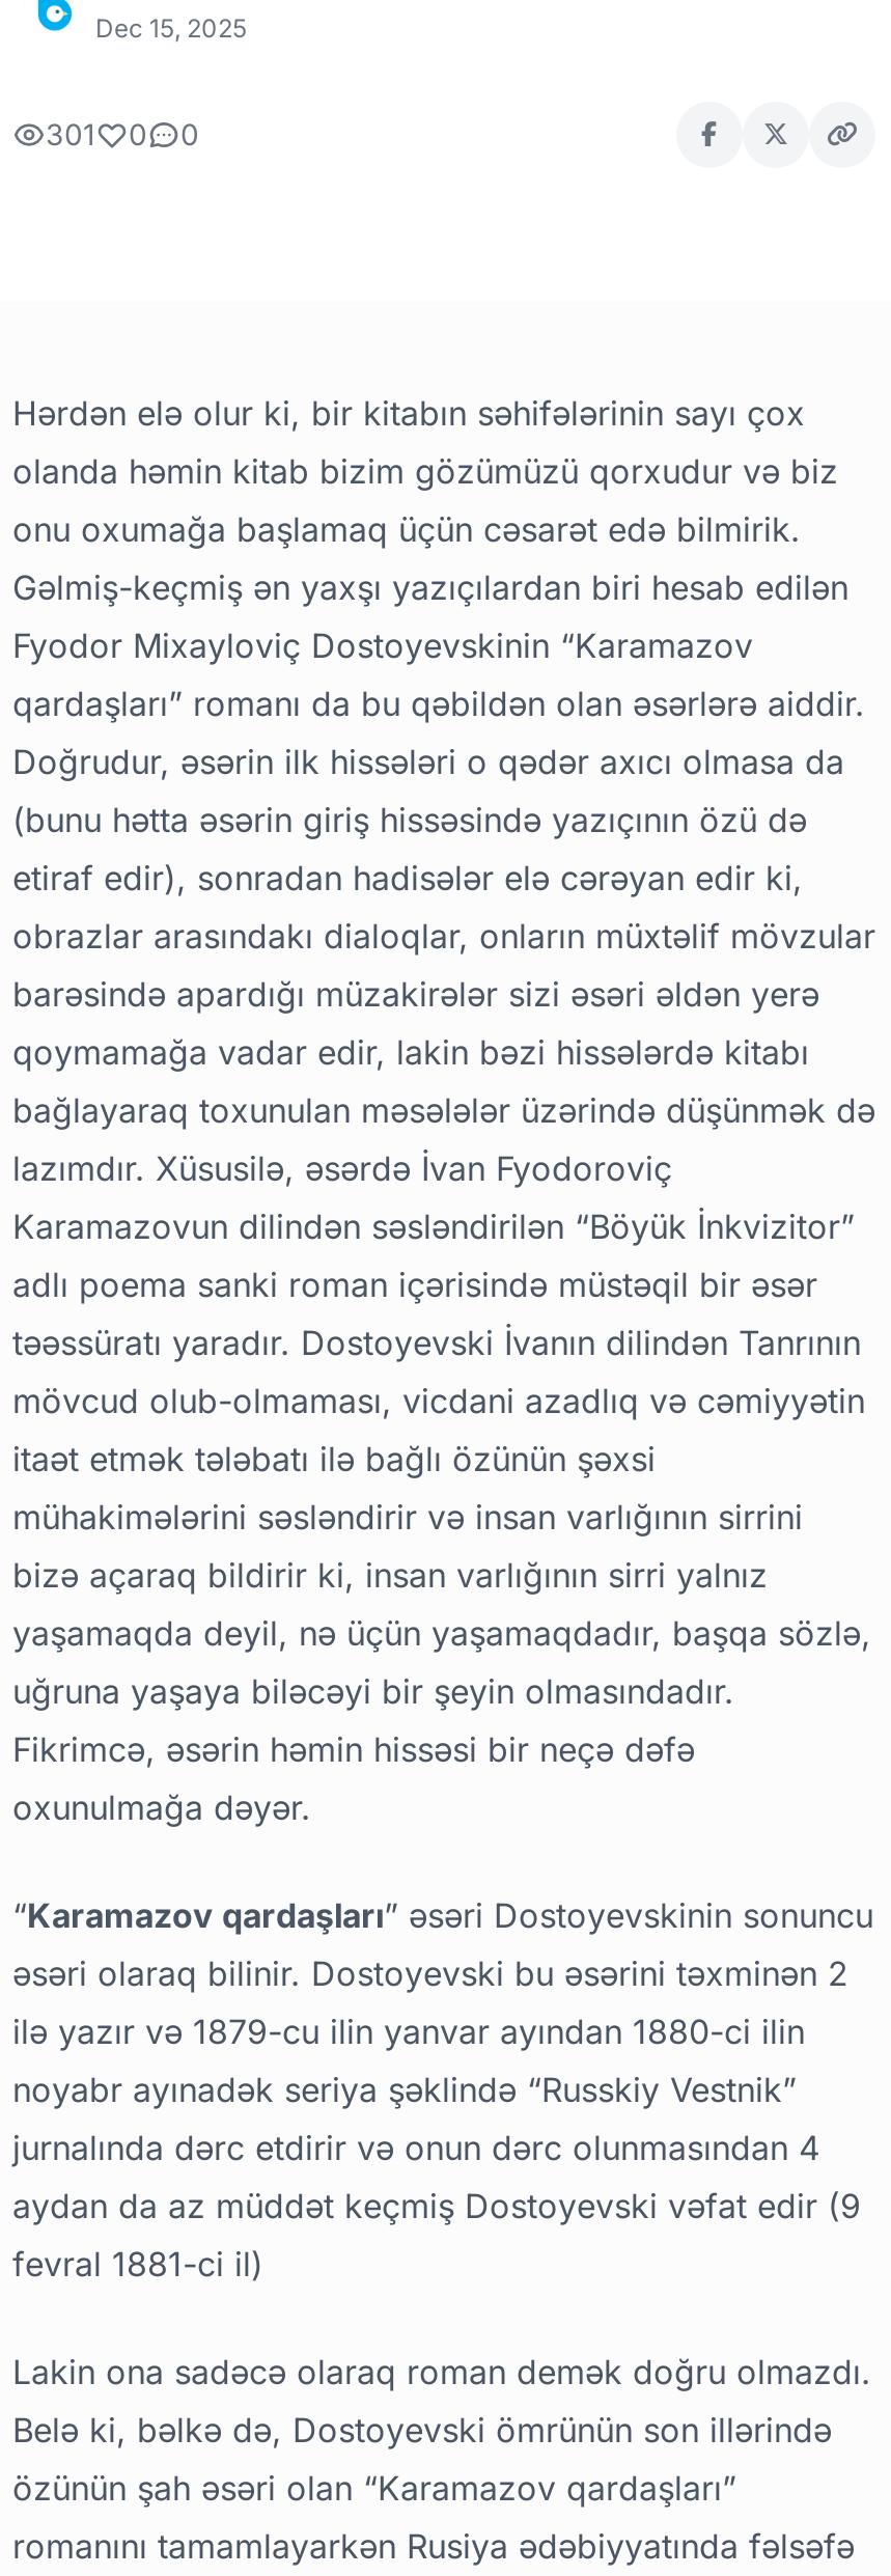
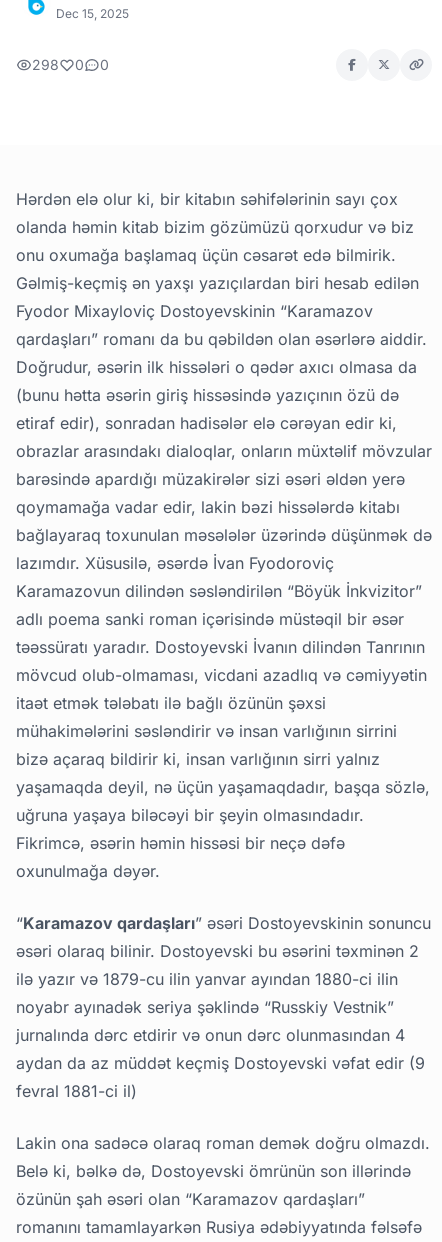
[46,116,199,151] 301 0 0 -> [32,56,109,73] 298 0 0

